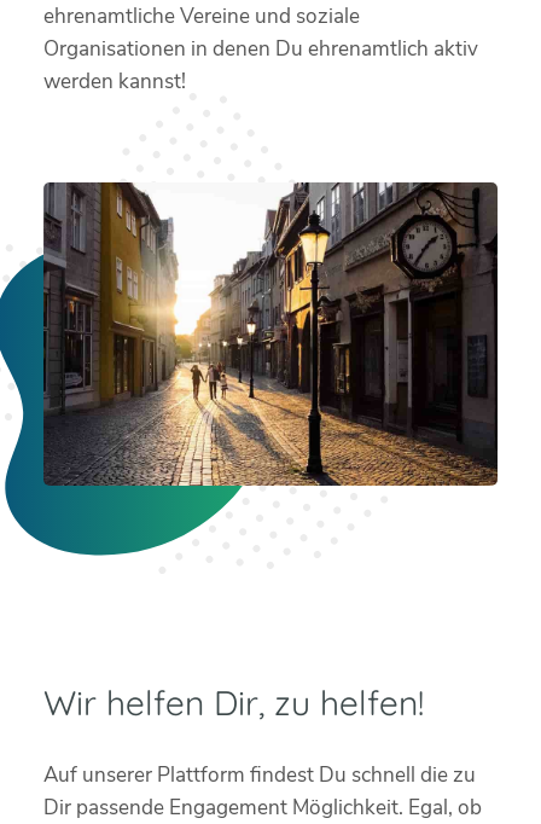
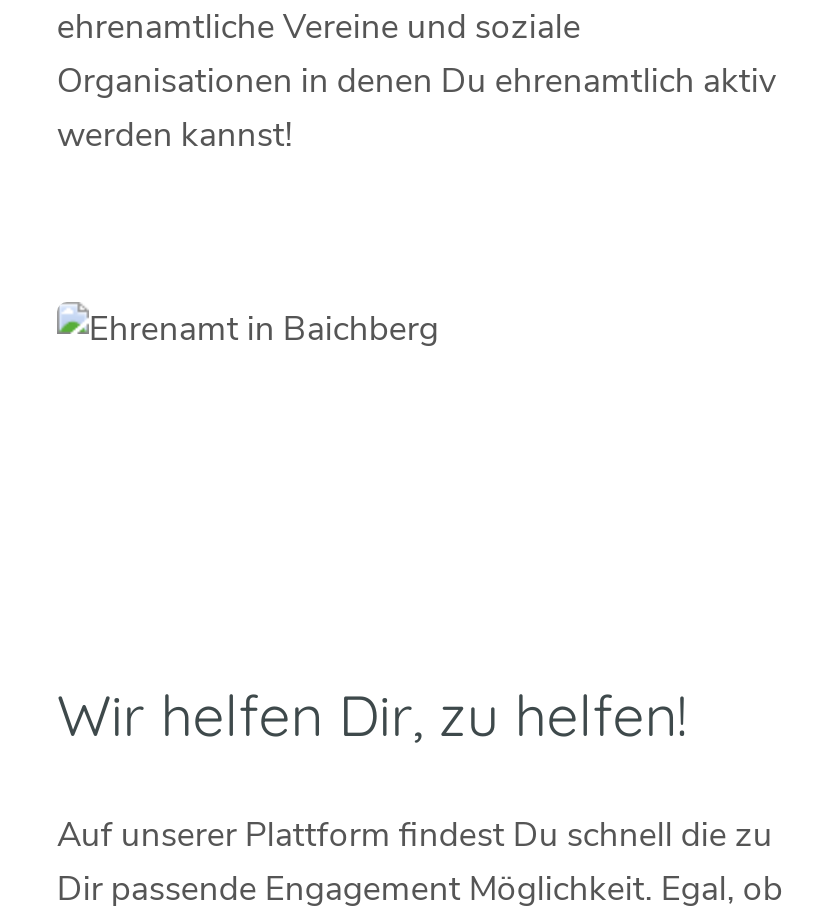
[4,181,499,557] [image] -> none

